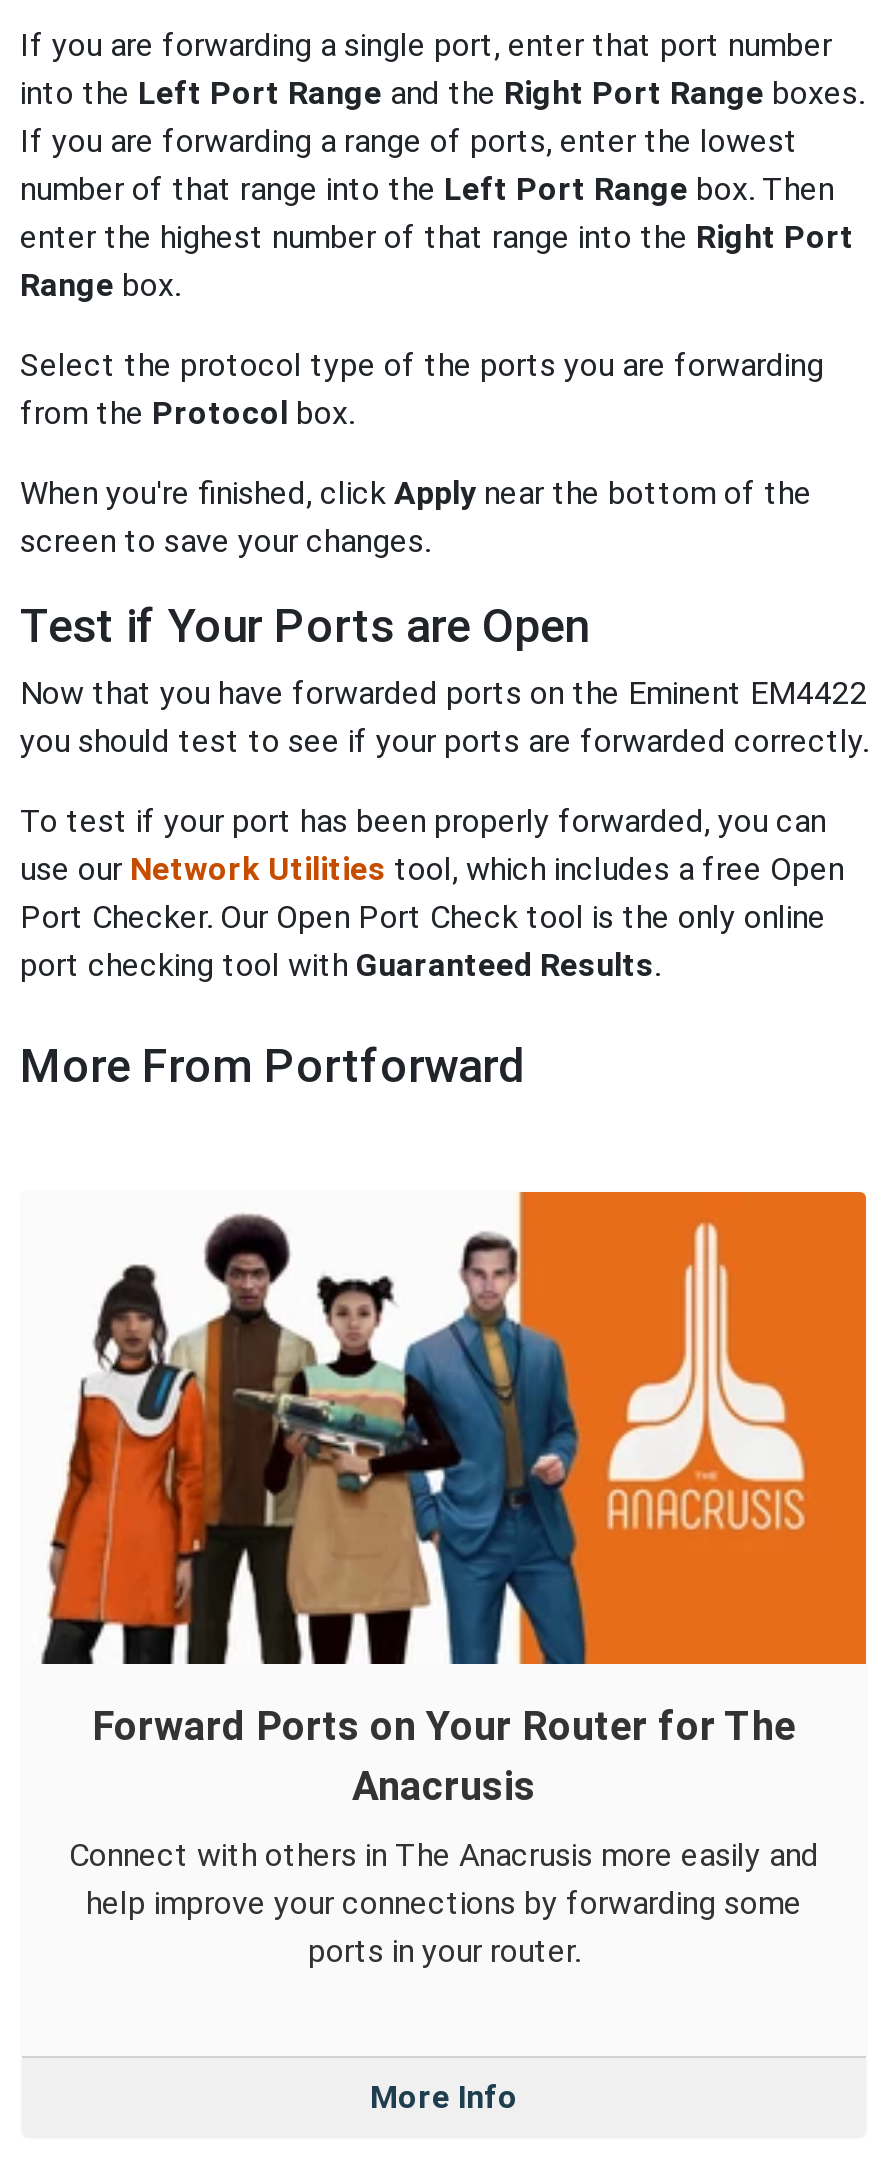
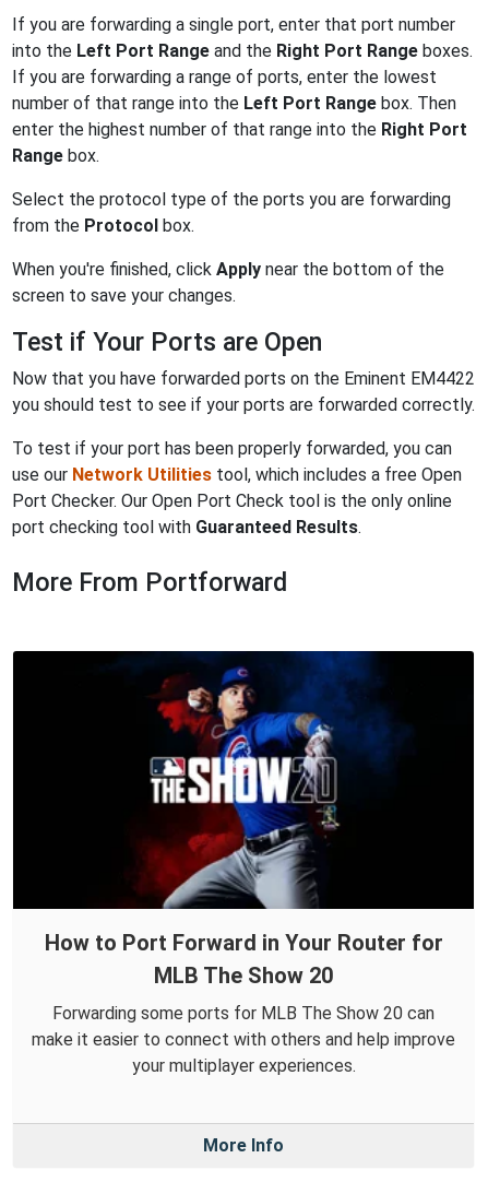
[22,1190,868,1810] [image] | Forward Ports on Your Router for The | Anacrusis -> [12,650,475,989] [image] | How to Port Forward in Your Router for | MLB The Show 20
[69,1836,819,1970] Connect with others in The Anacrusis more easily and | help improve your connections by forwarding some | ports in your router. -> [32,1003,455,1076] Forwarding some ports for MLB The Show 20 can | make it easier to connect with others and help improve | your multiplayer experiences.

